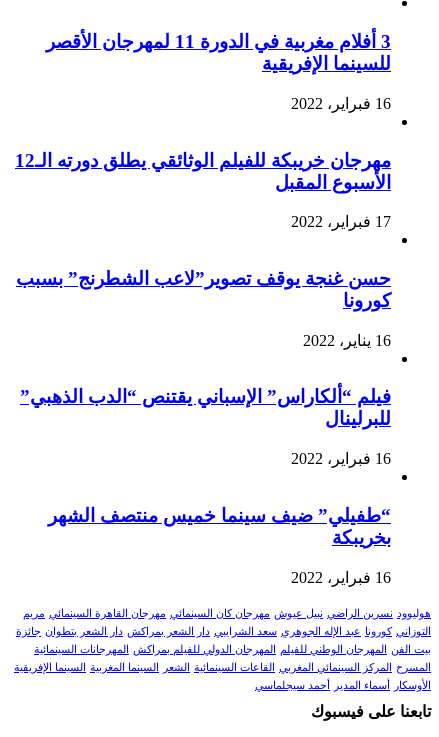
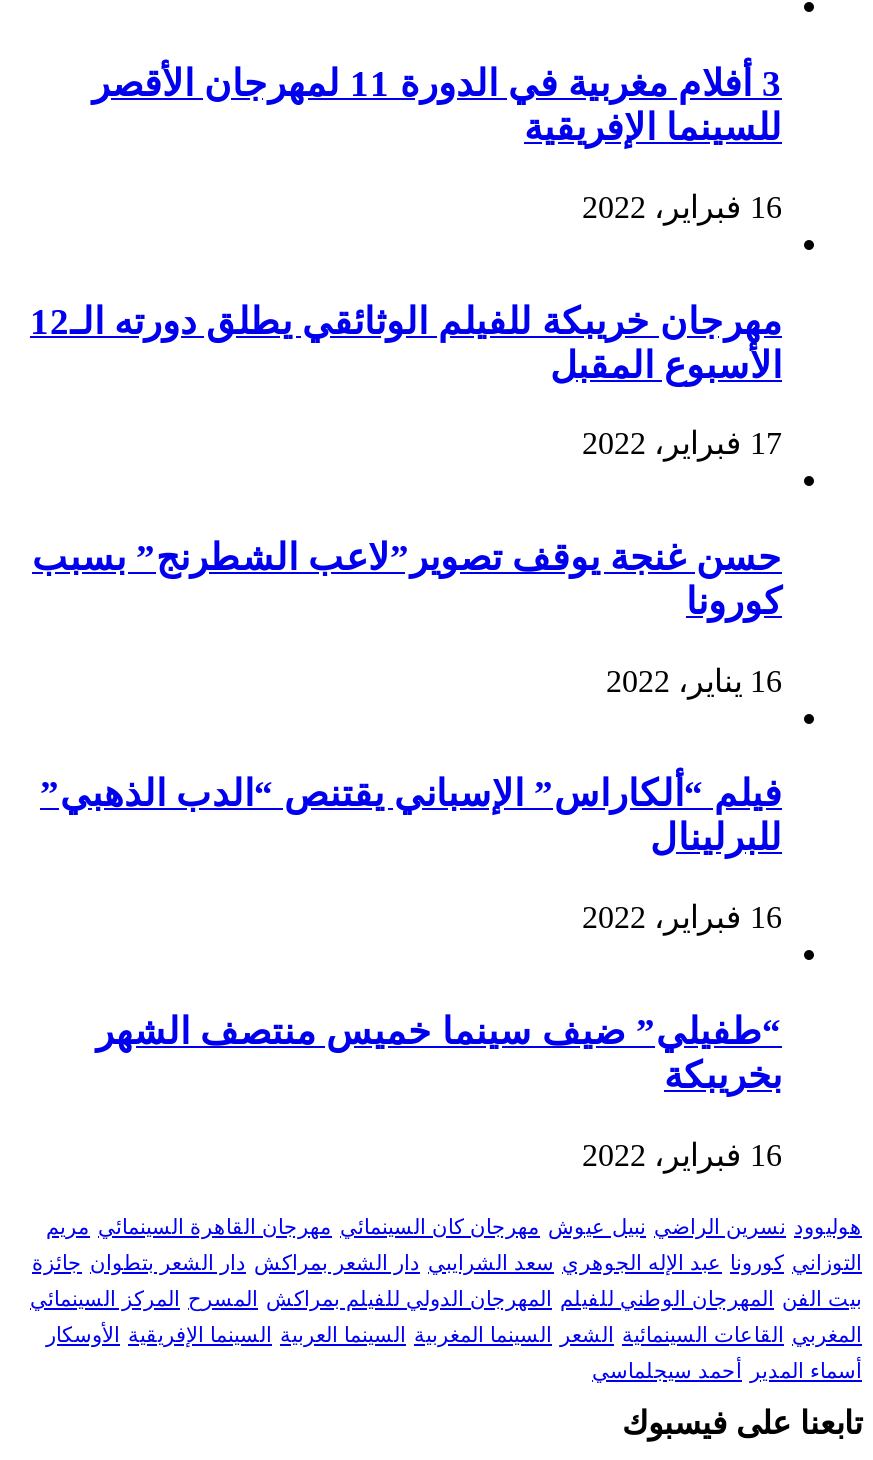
[34,644,431,655] بيت الفن المهرجان الوطني للفيلم المهرجان الدولي للفيلم بمراكش المهرجانات السينمائية -> [30,1287,862,1309] بيت الفن المهرجان الوطني للفيلم المهرجان الدولي للفيلم بمراكش المسرح المركز السينمائي
[14,662,431,673] المسرح المركز السينمائي المغربي القاعات السينمائية الشعر السينما المغربية السينما الإفريقية -> [46,1323,862,1345] المغربي القاعات السينمائية الشعر السينما المغربية السينما العربية السينما الإفريقية الأوسكار
[255,680,431,691] الأوسكار أسماء المدير أحمد سيجلماسي -> [592,1359,862,1381] أسماء المدير أحمد سيجلماسي

